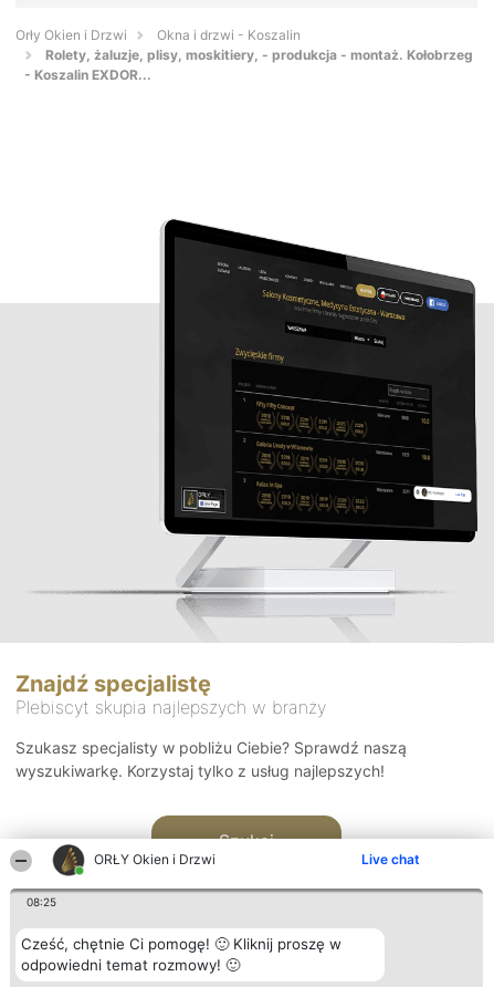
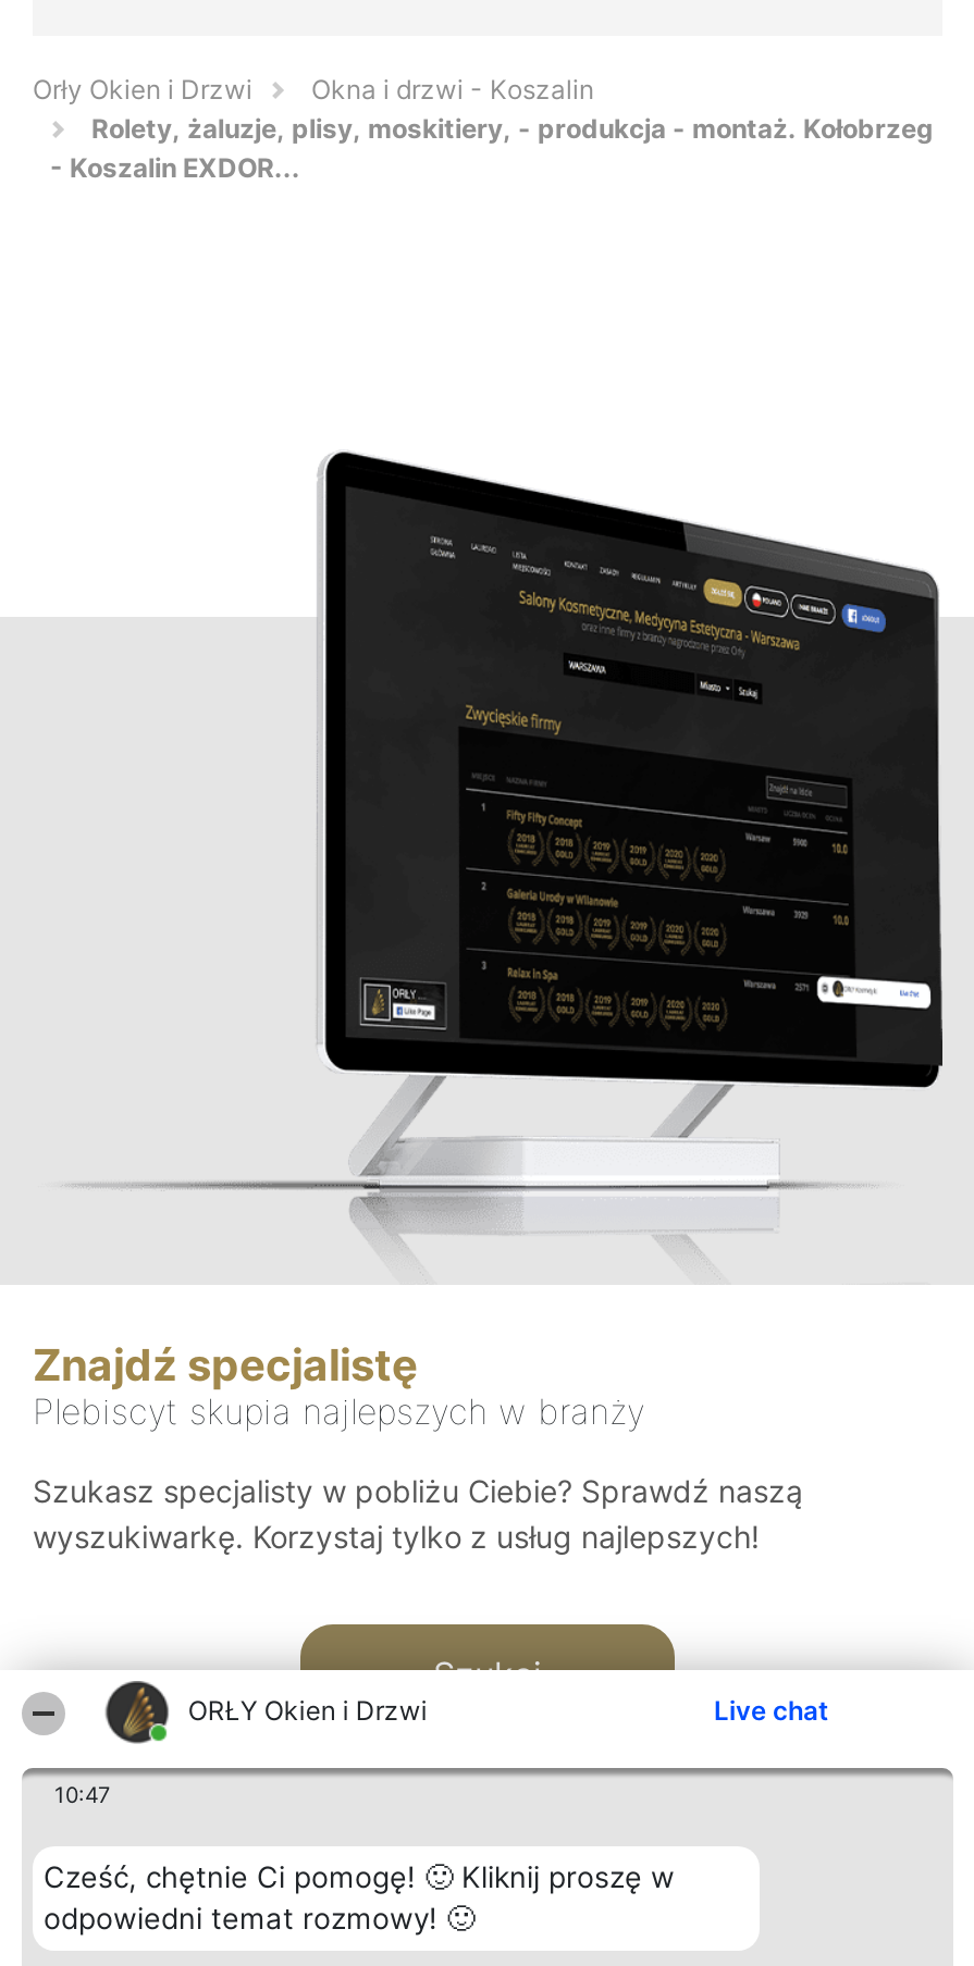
[27,895,56,908] 08:25 -> [54,1781,111,1807] 10:47

